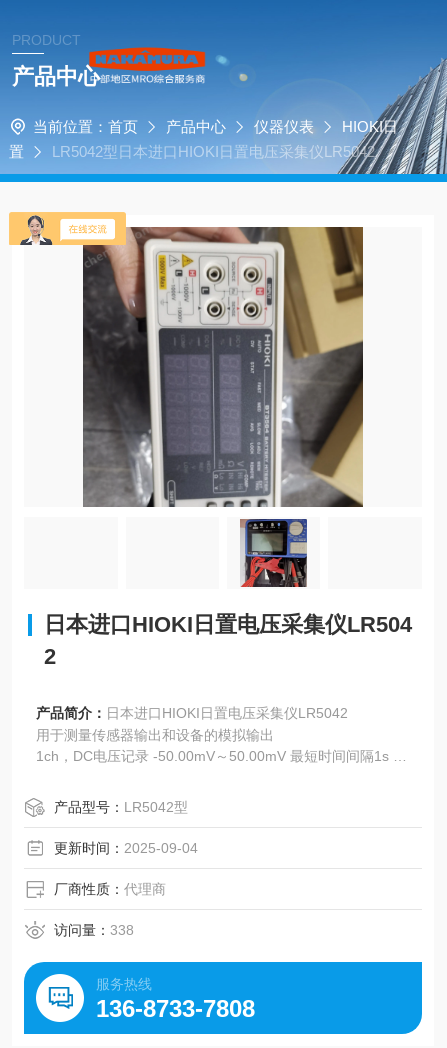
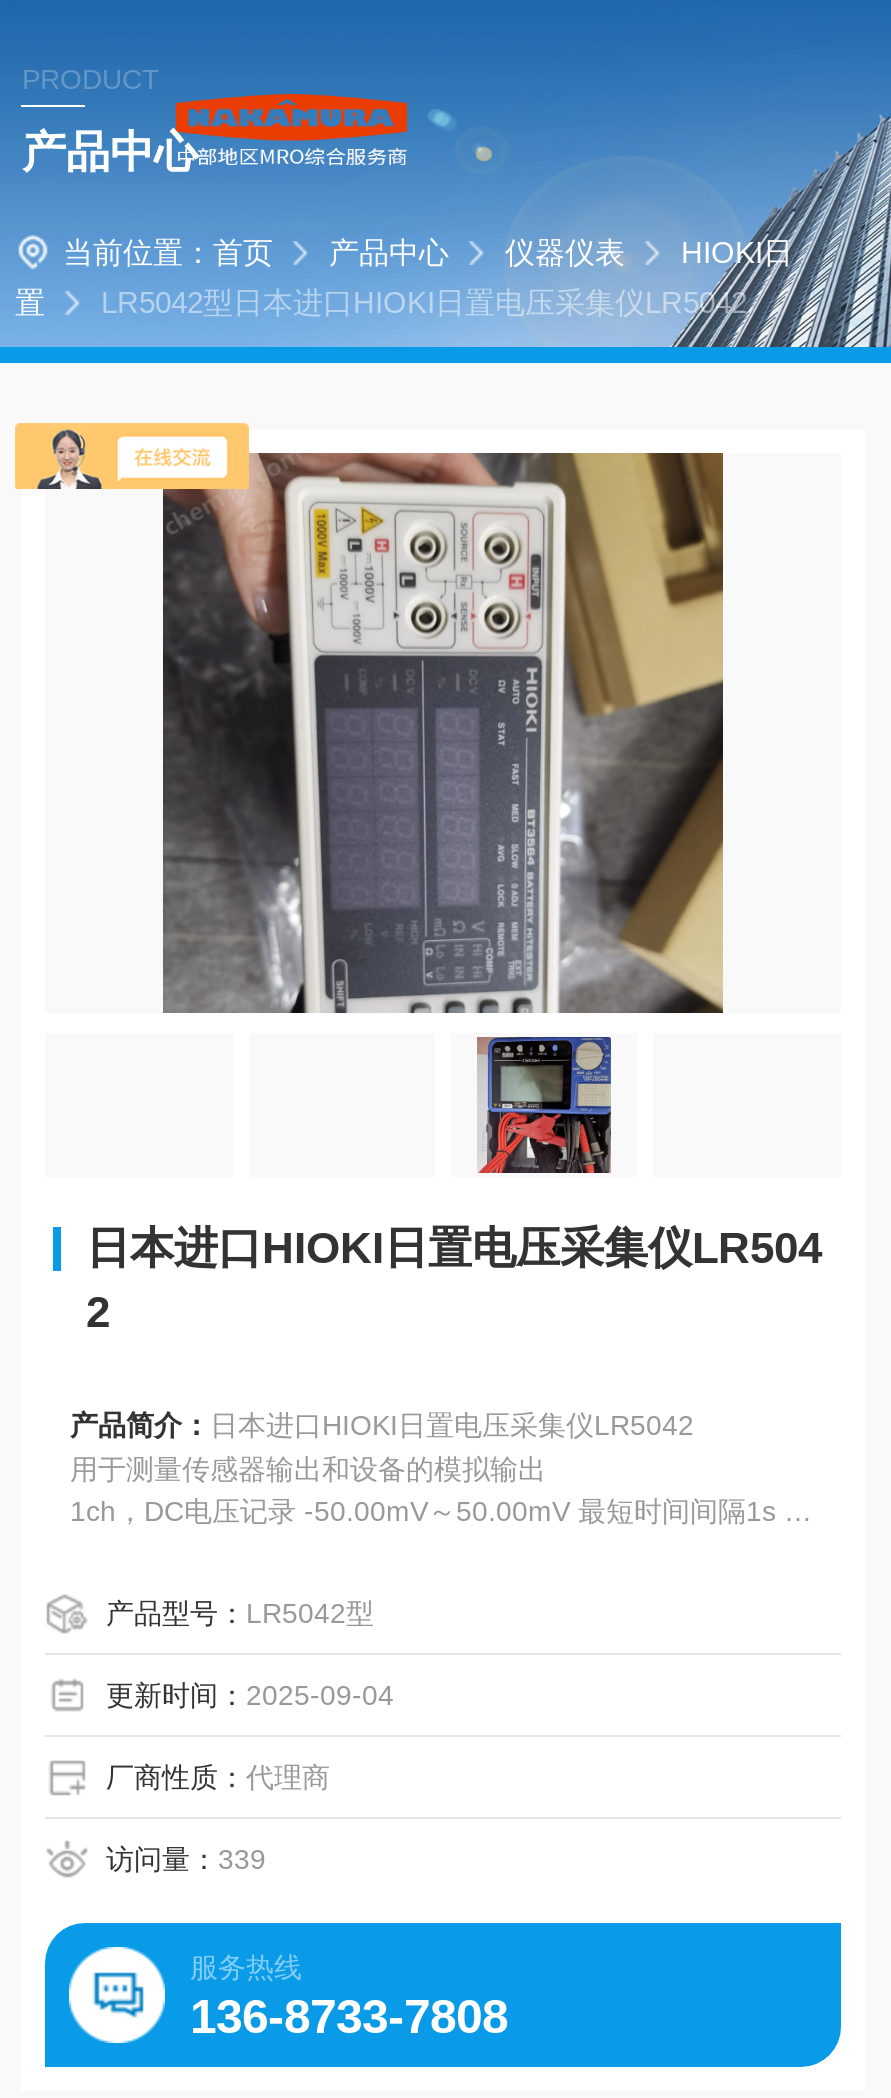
[54,922,134,938] 访问量：338 -> [106,1843,266,1875] 访问量：339

